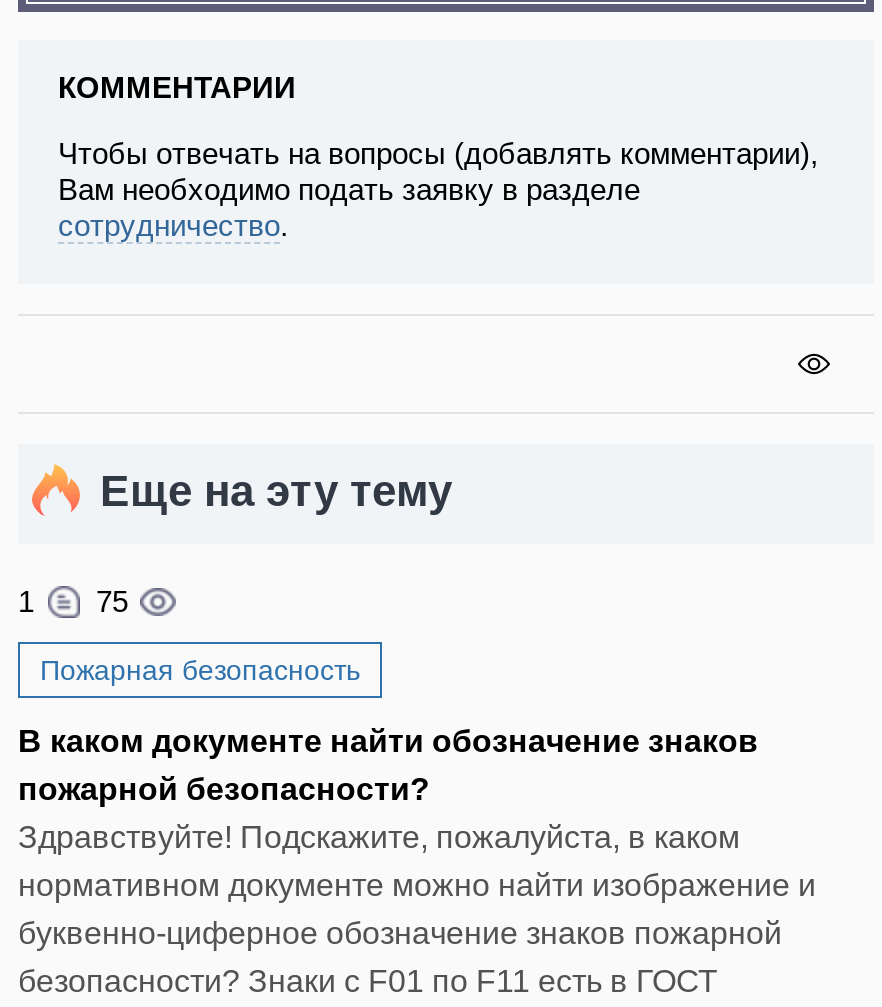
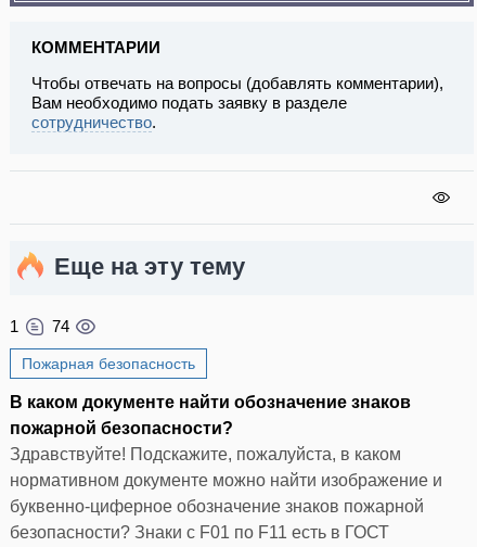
[18,583,128,617] 1 75 -> [10,317,69,335] 1 74

